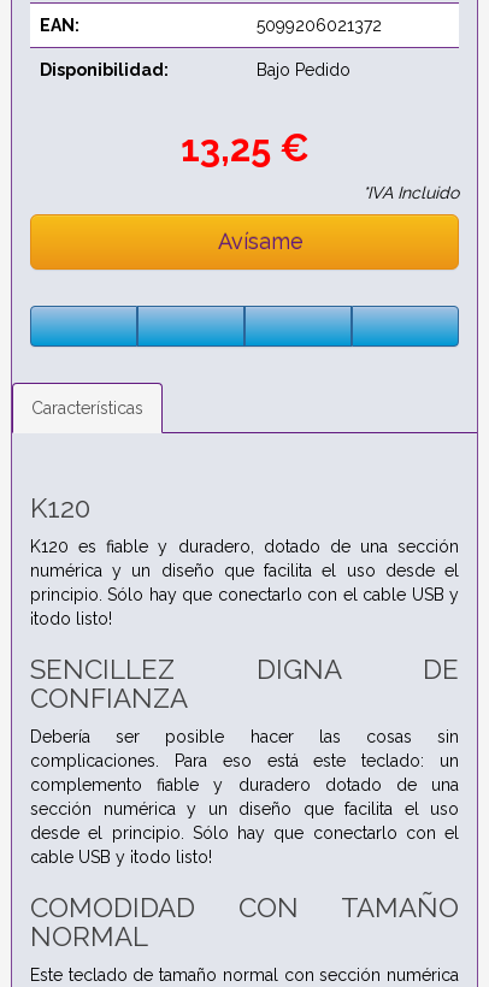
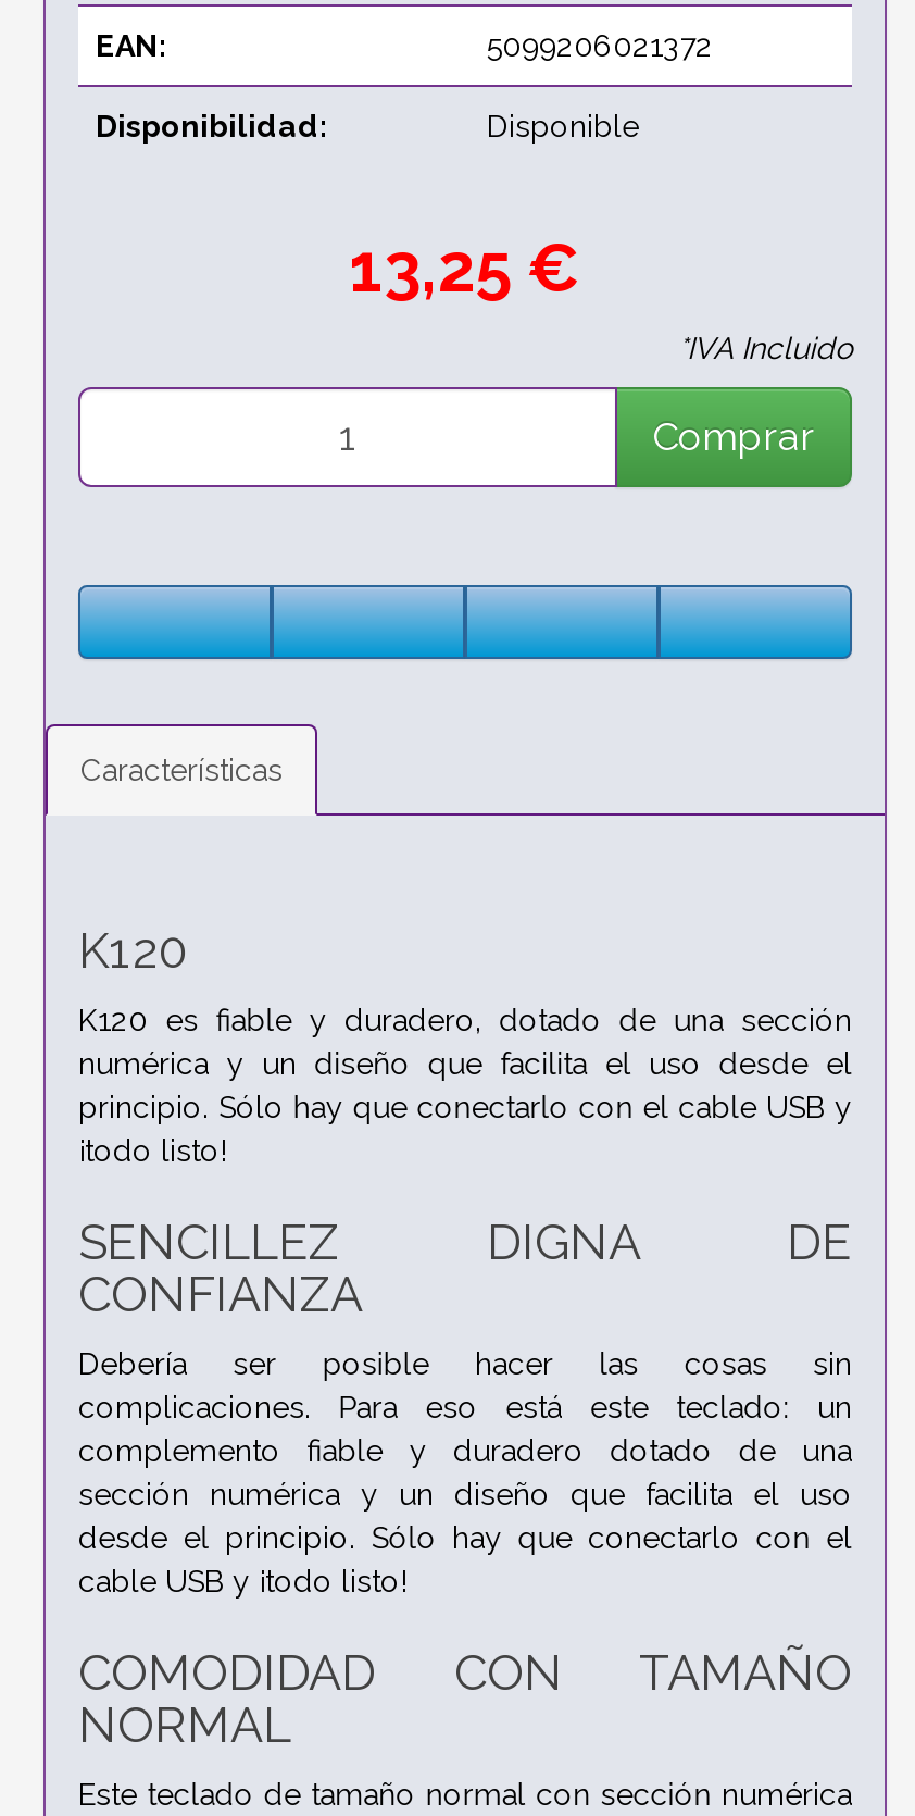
[257,60,350,79] Bajo Pedido -> [487,108,639,143] Disponible
[213,228,303,254] Avísame -> [652,413,815,458] Comprar

